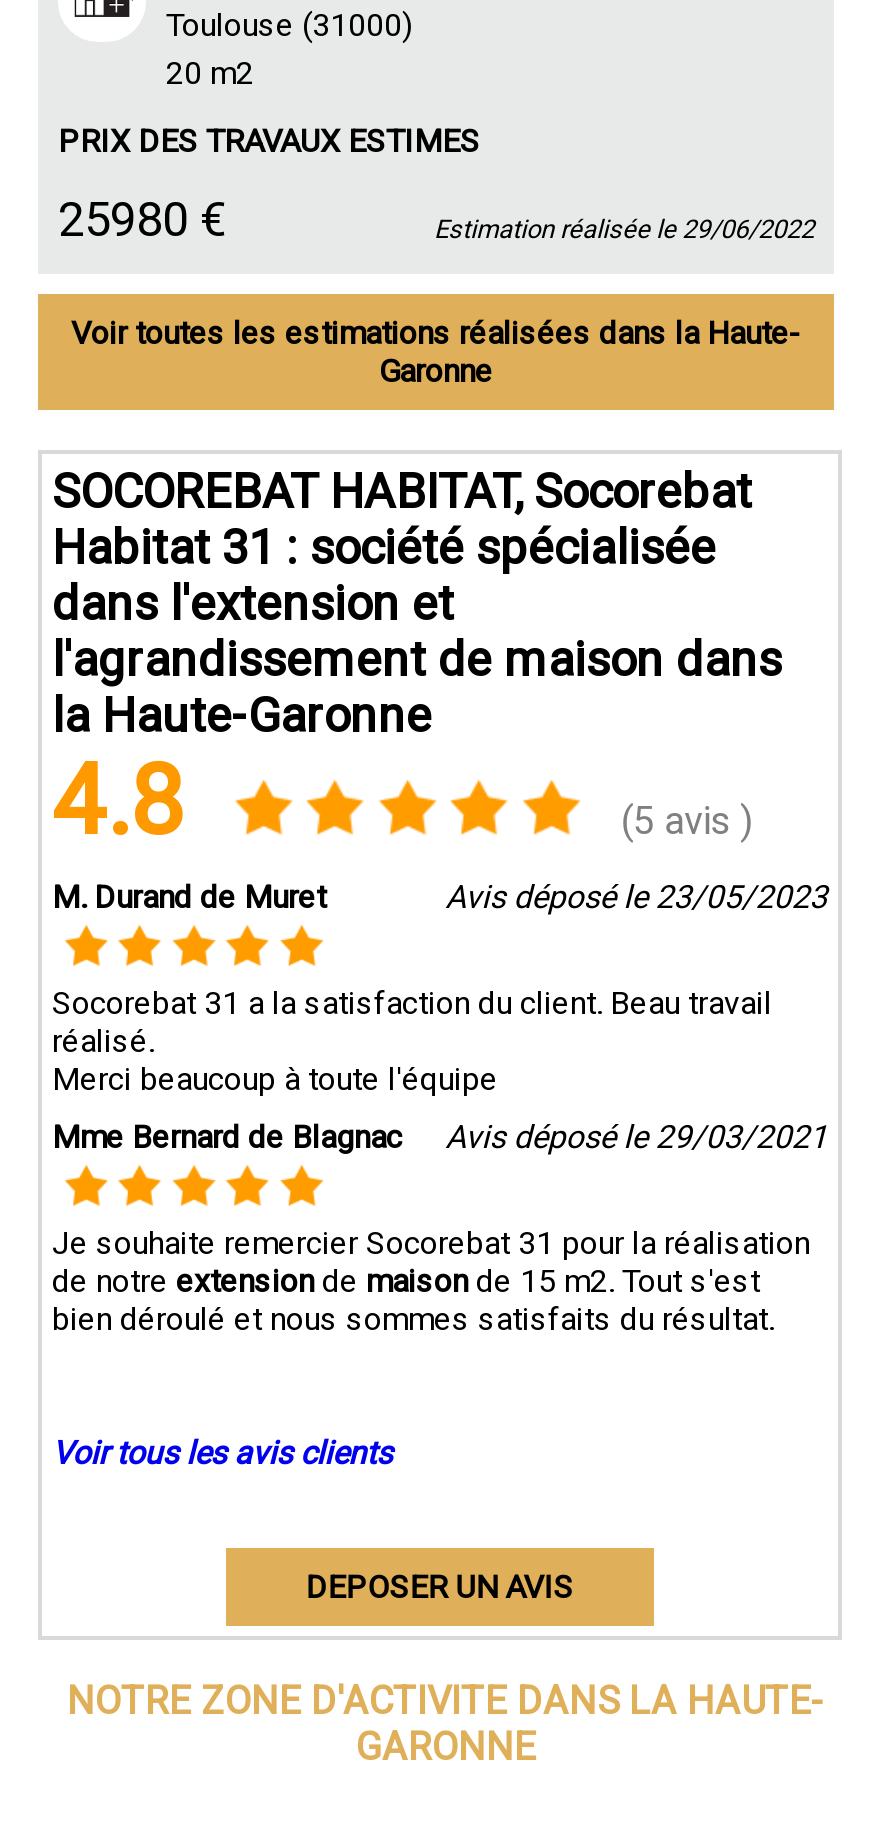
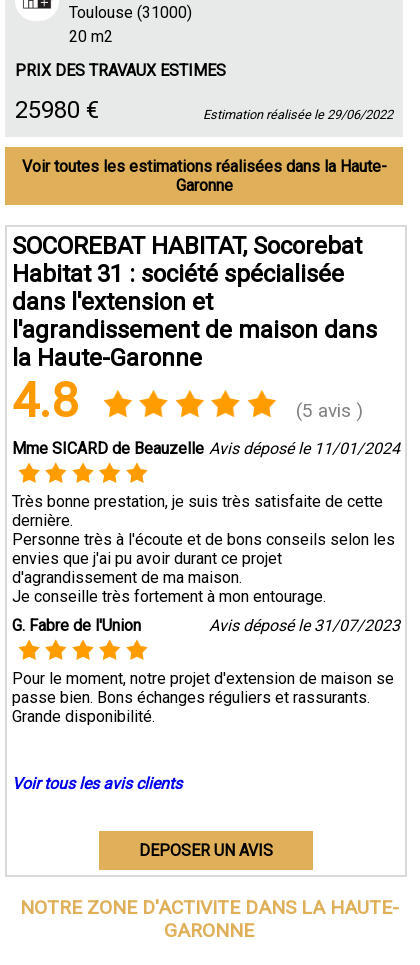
[52,878,827,916] M. Durand de Muret | Avis déposé le 23/05/2023 -> [12,439,400,458] Mme SICARD de Beauzelle Avis déposé le 11/01/2024
[52,984,772,1098] Socorebat 31 a la satisfaction du client. Beau travail | réalisé. | Merci beaucoup à toute l'équipe -> [12,492,395,606] Très bonne prestation, je suis très satisfaite de cette | dernière. | Personne très à l'écoute et de bons conseils selon les | envies que j'ai pu avoir durant ce projet | d'agrandissement de ma maison. | Je conseille très fortement à mon entourage.
[52,1118,827,1156] Mme Bernard de Blagnac | Avis déposé le 29/03/2021 -> [12,616,400,635] G. Fabre de l'Union | Avis déposé le 31/07/2023
[52,1224,810,1338] Je souhaite remercier Socorebat 31 pour la réalisation | de notre extension de maison de 15 m2. Tout s'est | bien déroulé et nous sommes satisfaits du résultat. -> [12,669,394,726] Pour le moment, notre projet d'extension de maison se | passe bien. Bons échanges réguliers et rassurants. | Grande disponibilité.

